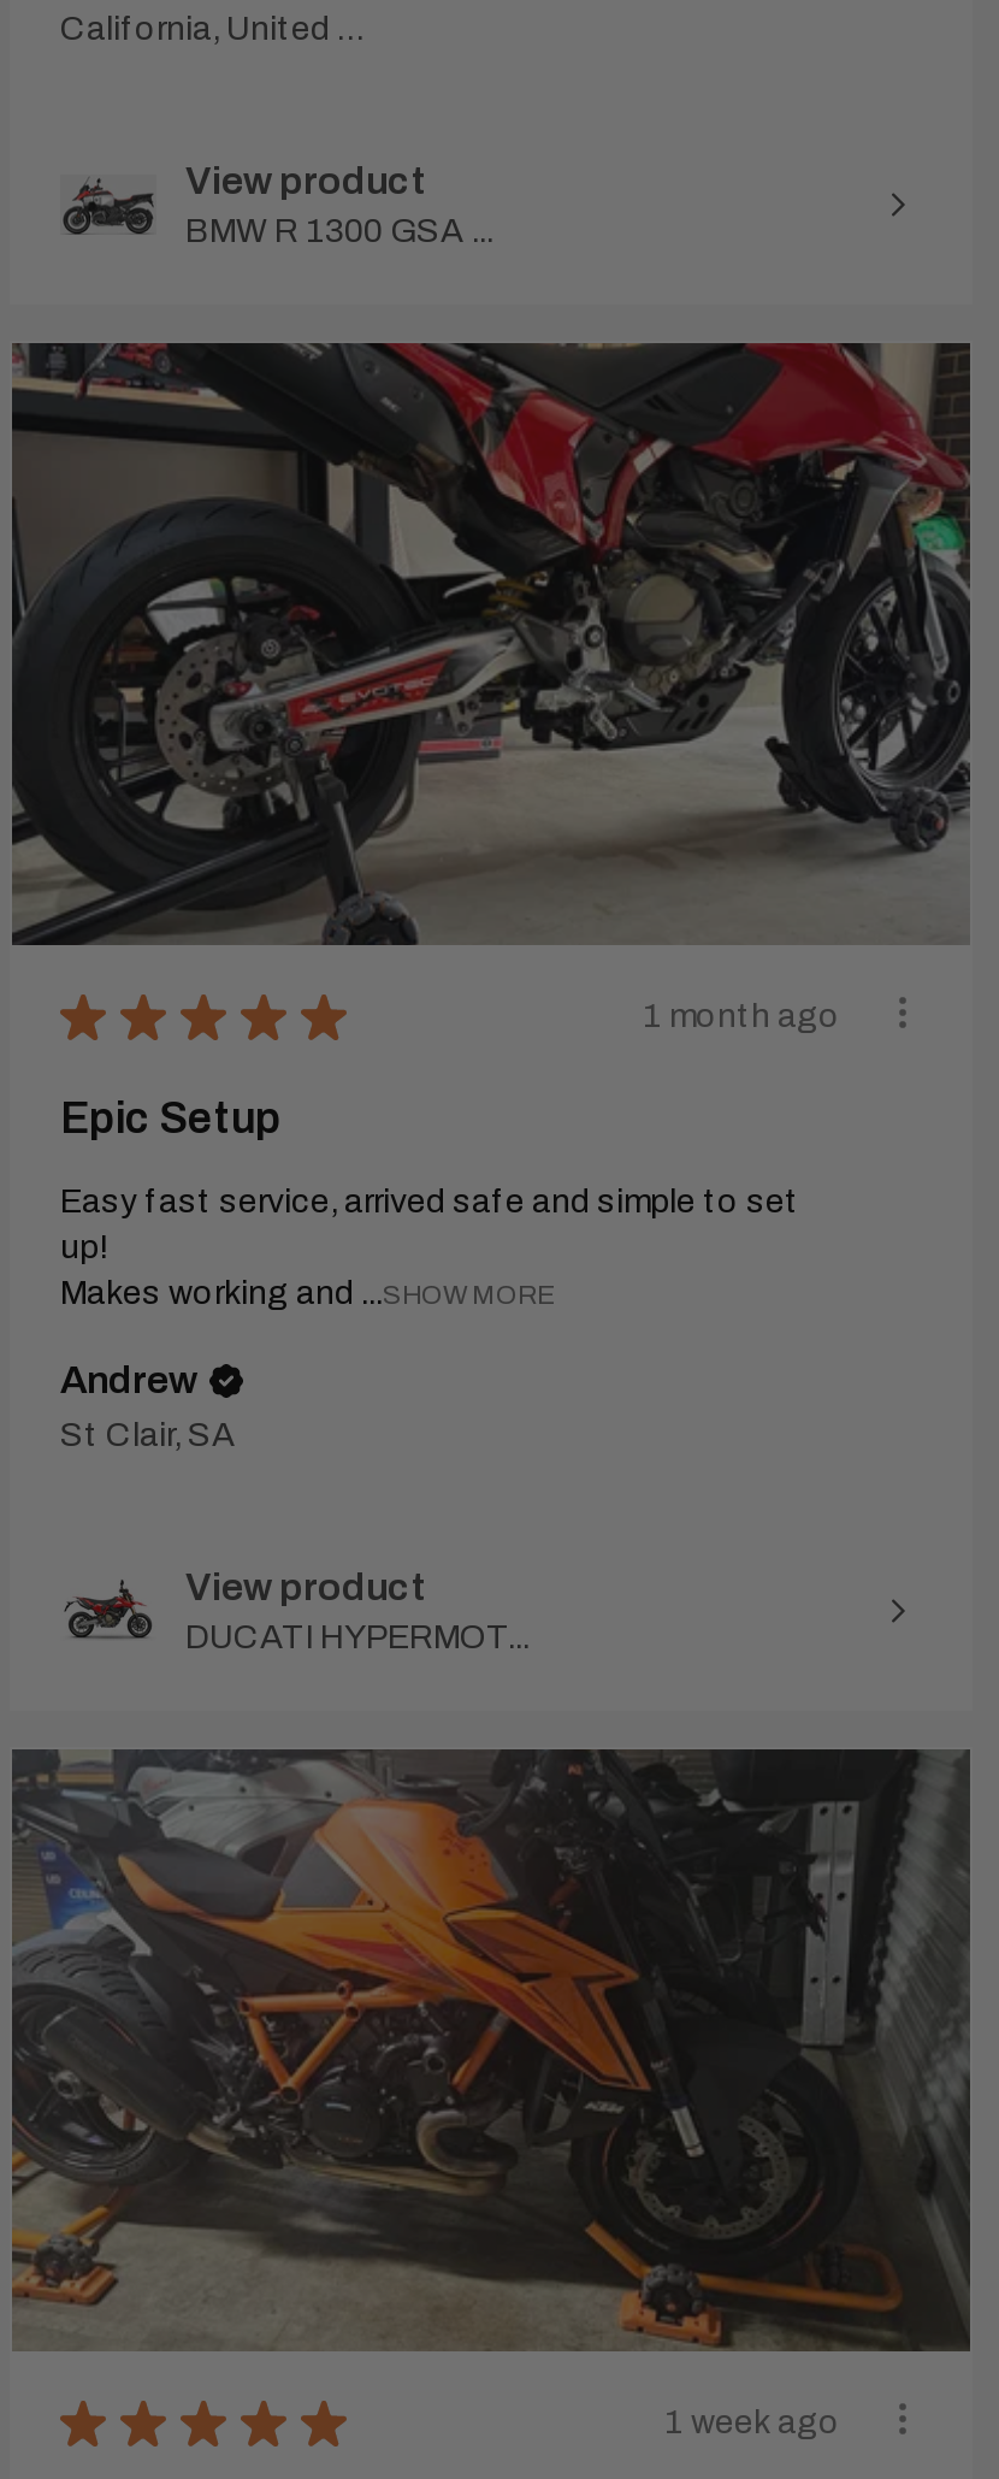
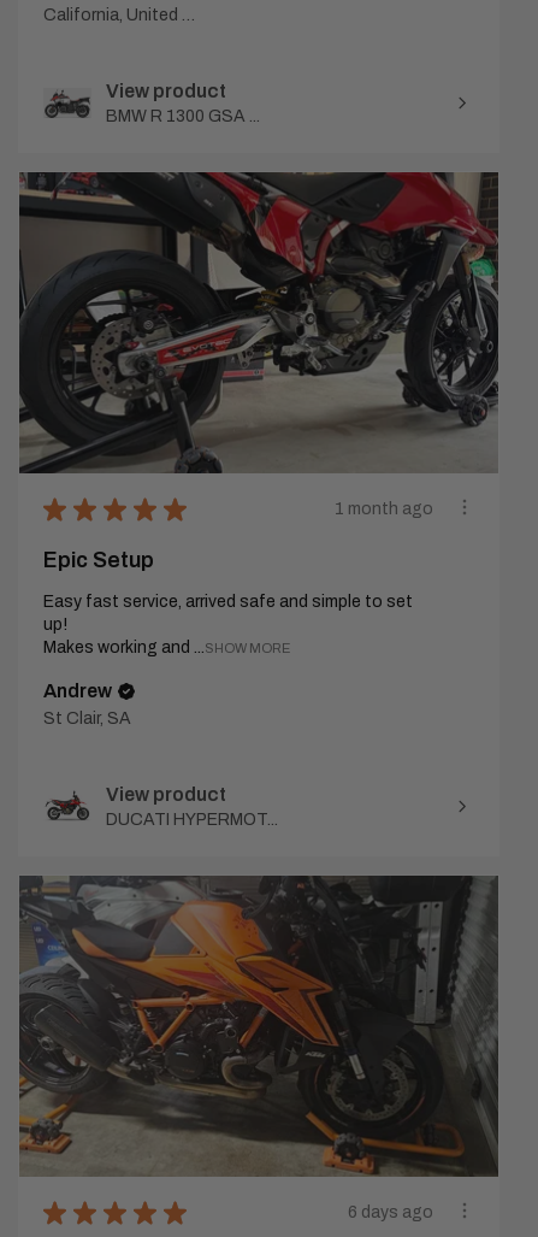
[664,2405,840,2441] 1 week ago -> [348,1204,433,1222] 6 days ago

